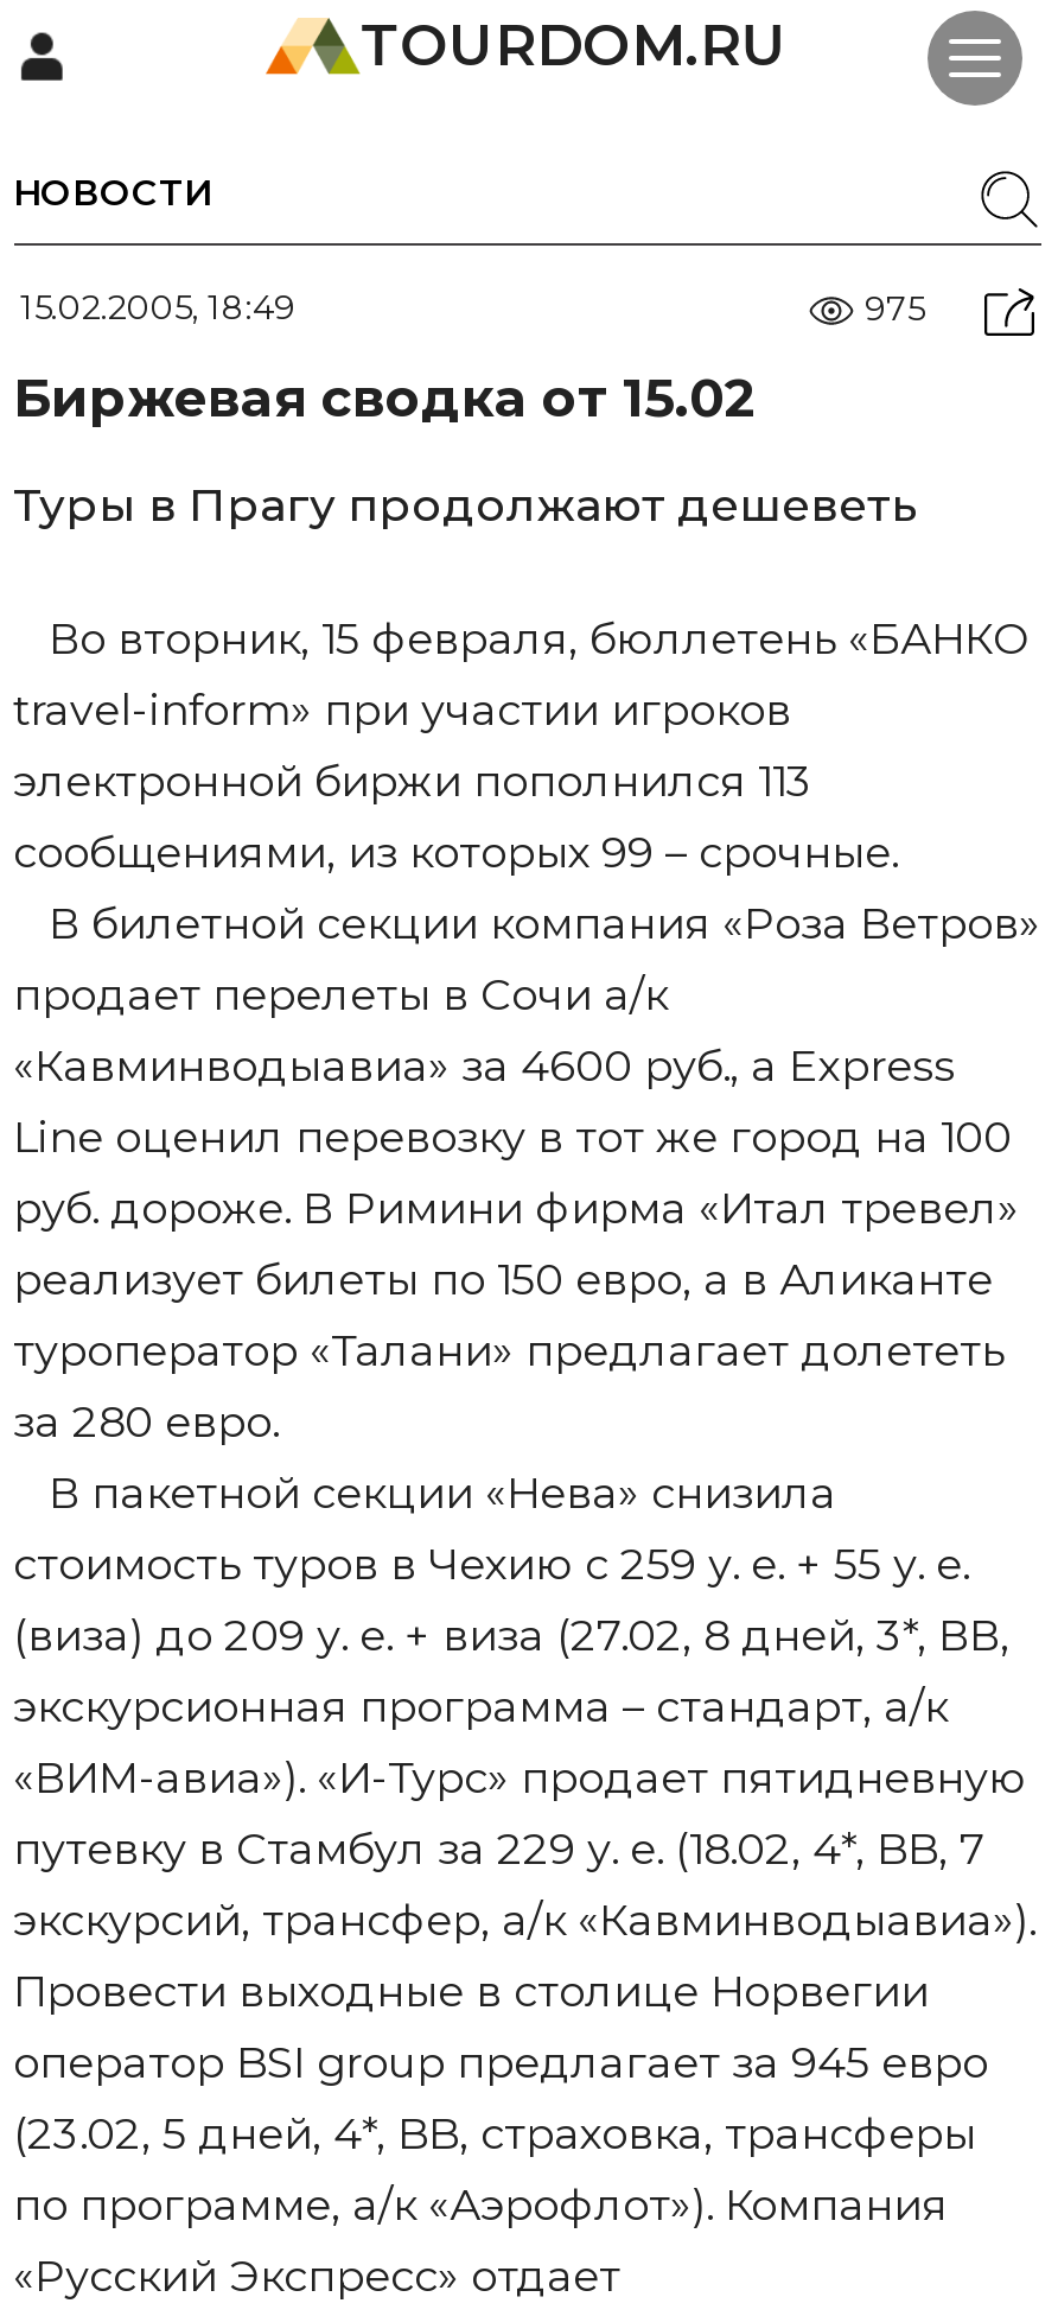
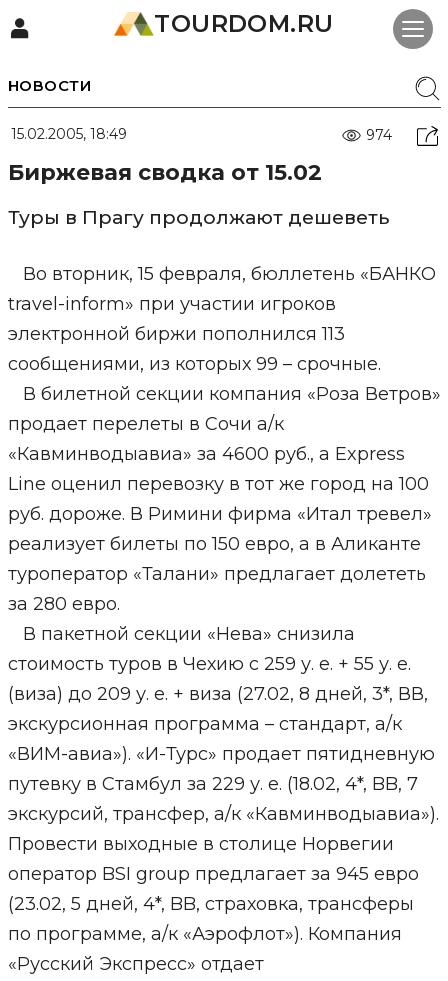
[855,288,924,330] 975 -> [361,126,391,144] 974

